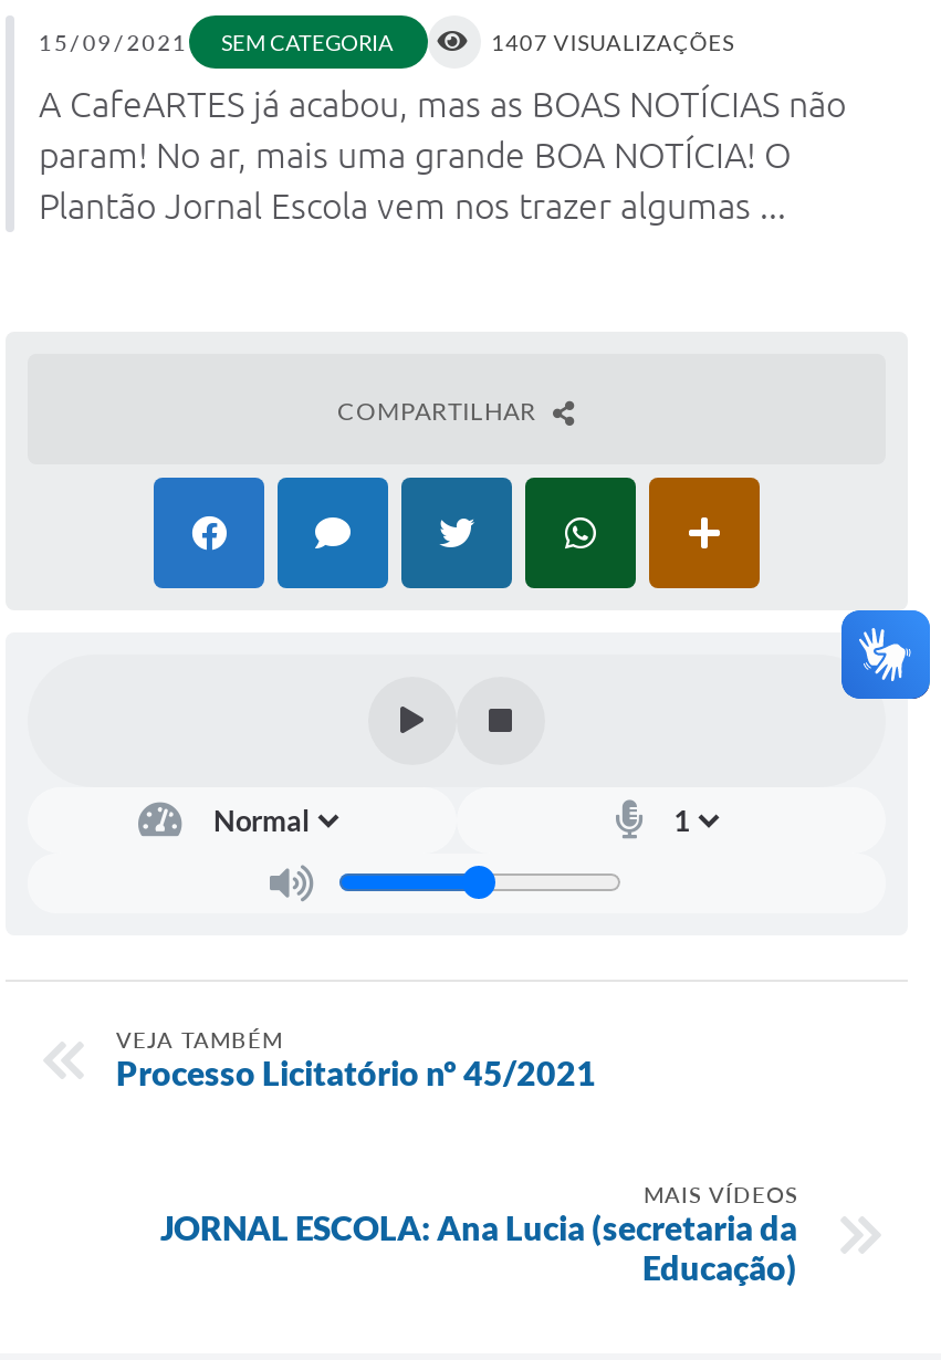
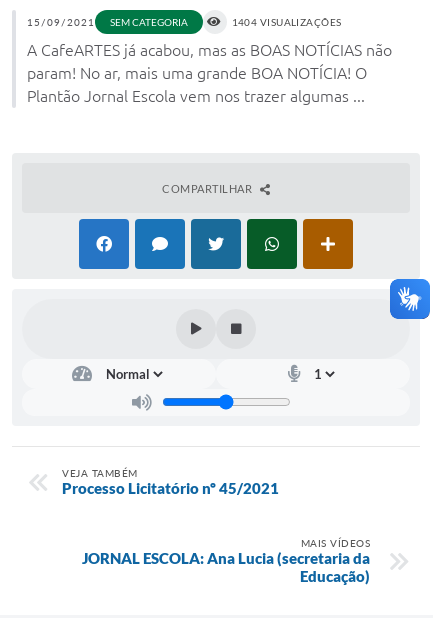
[491,28,734,55] 1407 VISUALIZAÇÕES -> [231,16,342,28] 1404 VISUALIZAÇÕES

